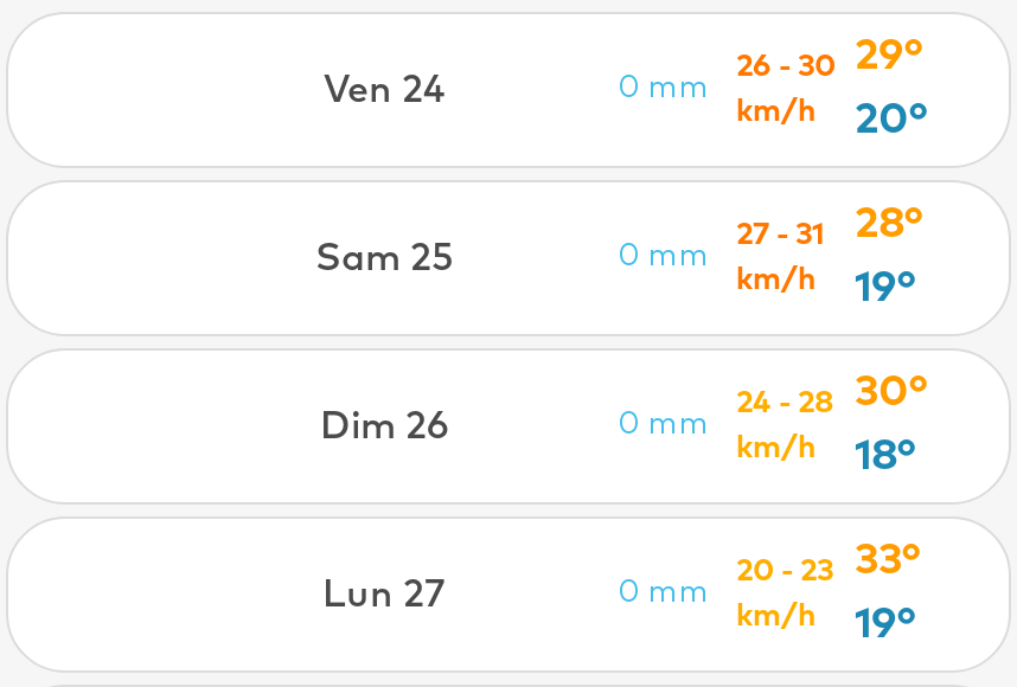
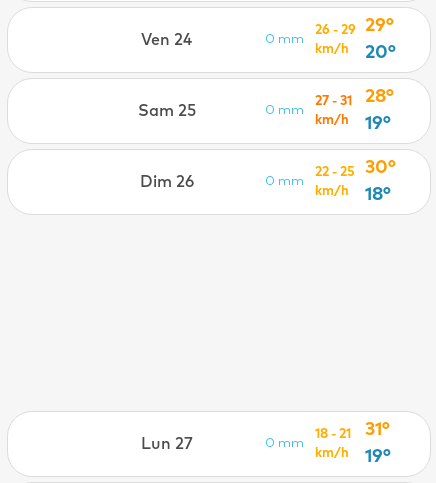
[736,35,923,82] 26 - 30 29° -> [315,17,394,37] 26 - 29 29°
[736,371,928,419] 24 - 28 30° -> [315,159,396,179] 22 - 25 30°
[855,540,921,582] 33° -> [365,421,390,439] 31°
[736,556,833,587] 20 - 23 -> [315,428,351,441] 18 - 21

